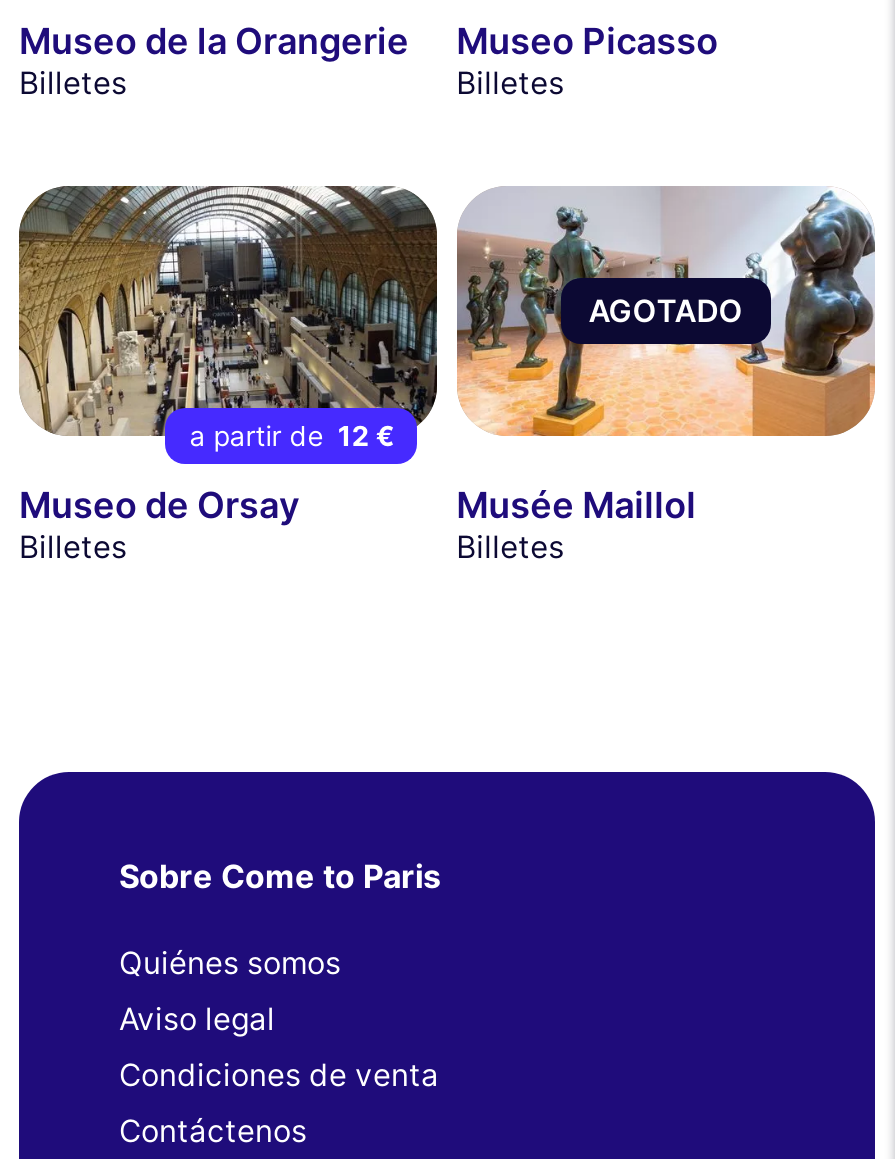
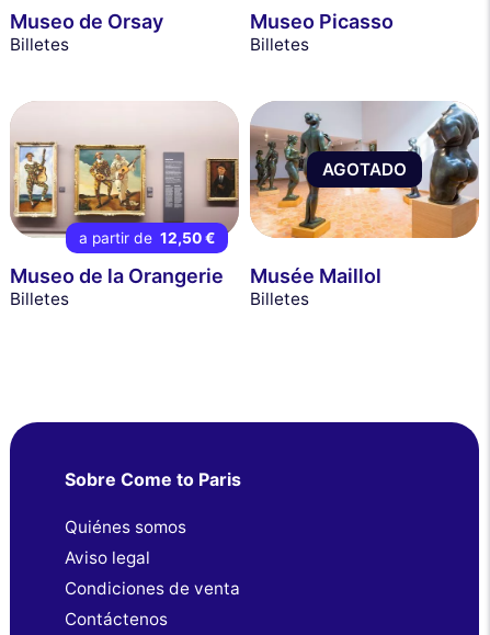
moved [19,19,409,61] -> [10,264,224,287]: Museo de la Orangerie
[17,184,439,452] [image] | a partir de 12 € -> [10,101,240,247] [image] | a partir de 12,50 €
moved [19,484,299,526] -> [10,10,163,33]: Museo de Orsay

